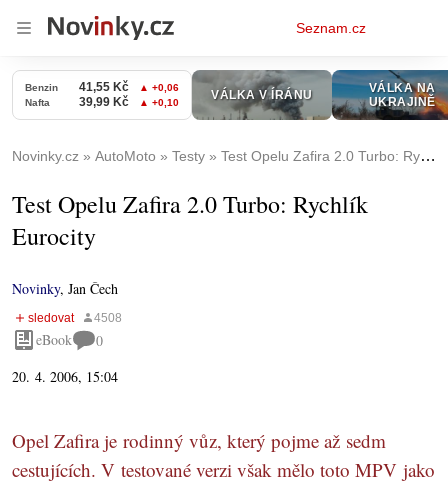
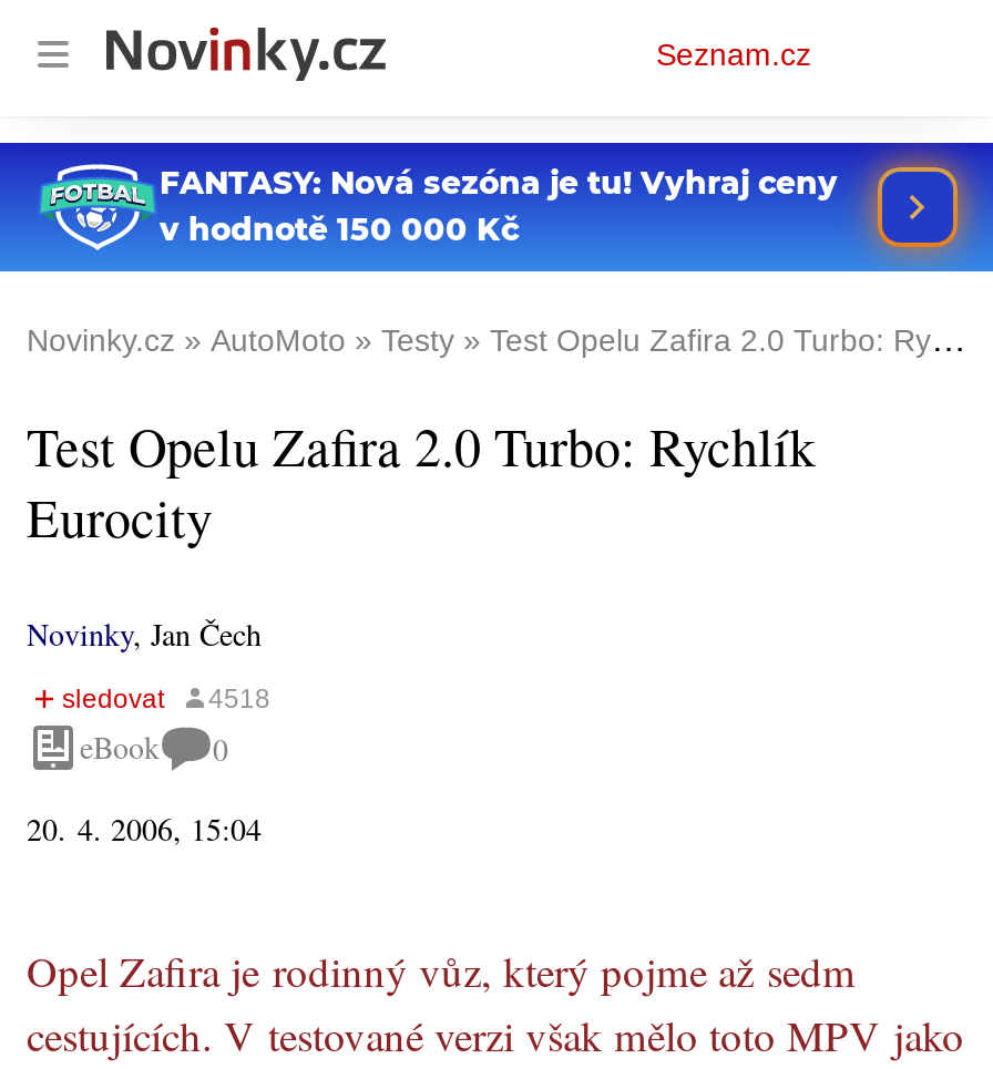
[3,68,445,125] [image] -> [7,141,986,274] [image]

